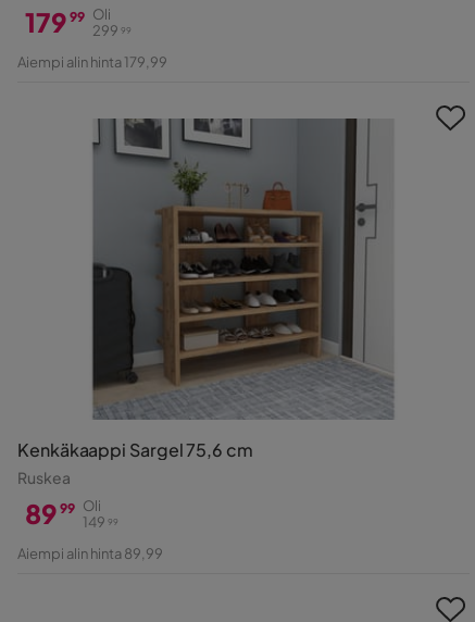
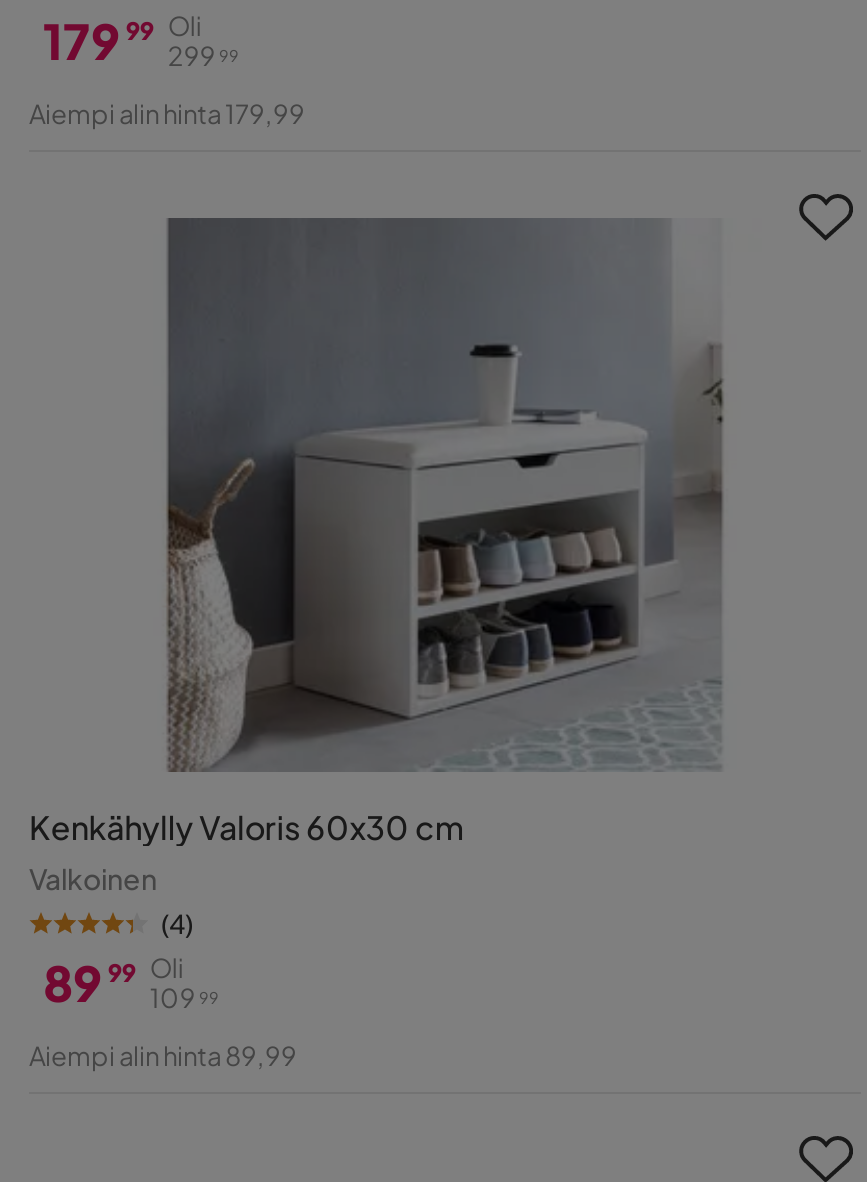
[17,119,393,487] [image] | Kenkäkaappi Sargel 75,6 cm | Ruskea -> [29,218,725,939] [image] | Kenkähylly Valoris 60x30 cm | Valkoinen | (4)
[25,496,118,530] 89 99 149 99 Oli -> [43,951,219,1013] 89 99 109 99 Oli

